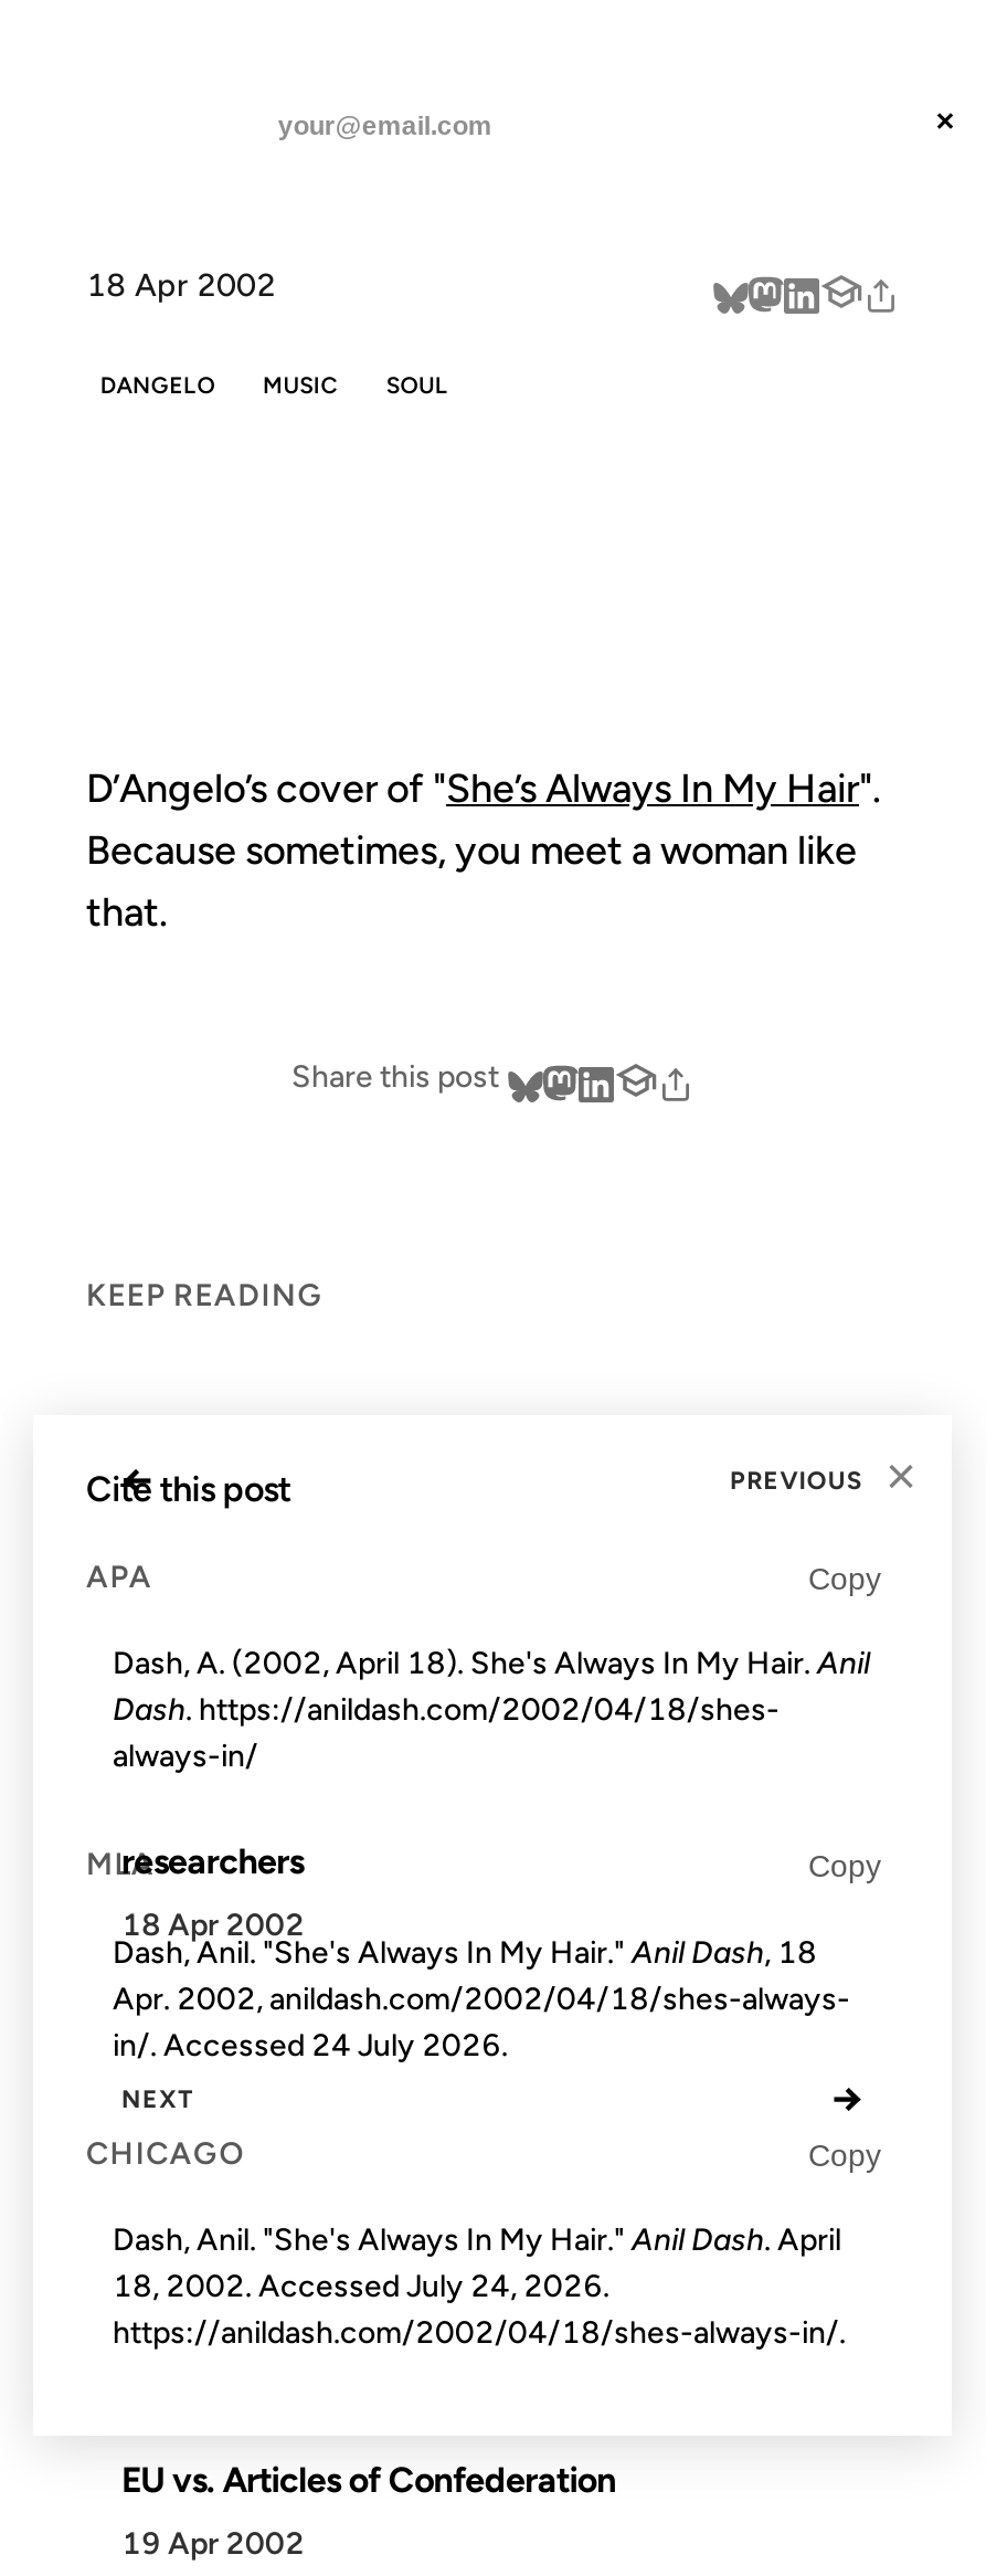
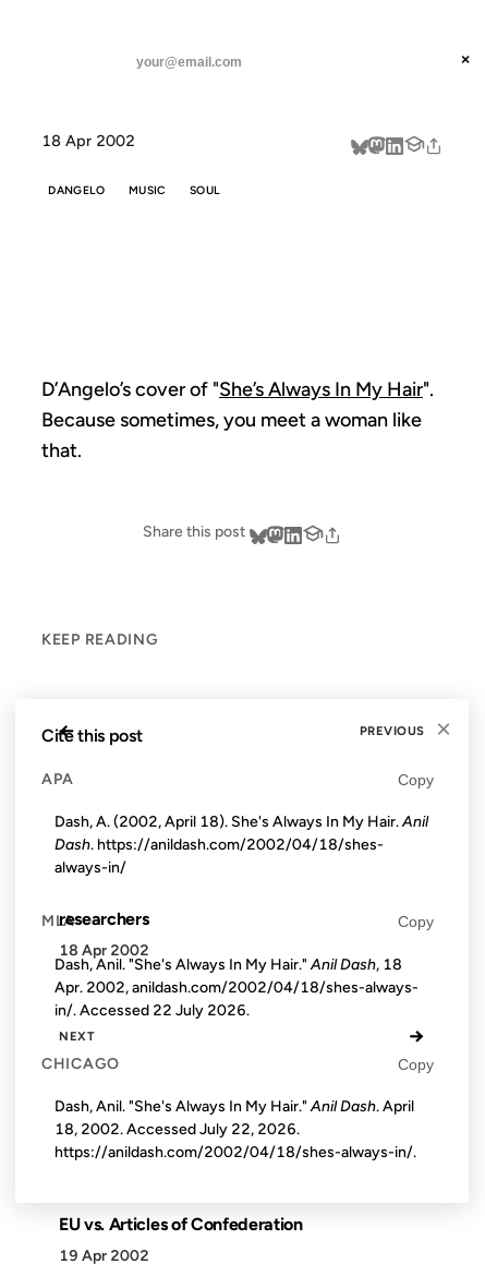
[113,2027,508,2064] in/. Accessed 24 July 2026. -> [54,1000,250,1019] in/. Accessed 22 July 2026.
[113,2269,609,2306] 18, 2002. Accessed July 24, 2026. -> [54,1120,300,1138] 18, 2002. Accessed July 22, 2026.

